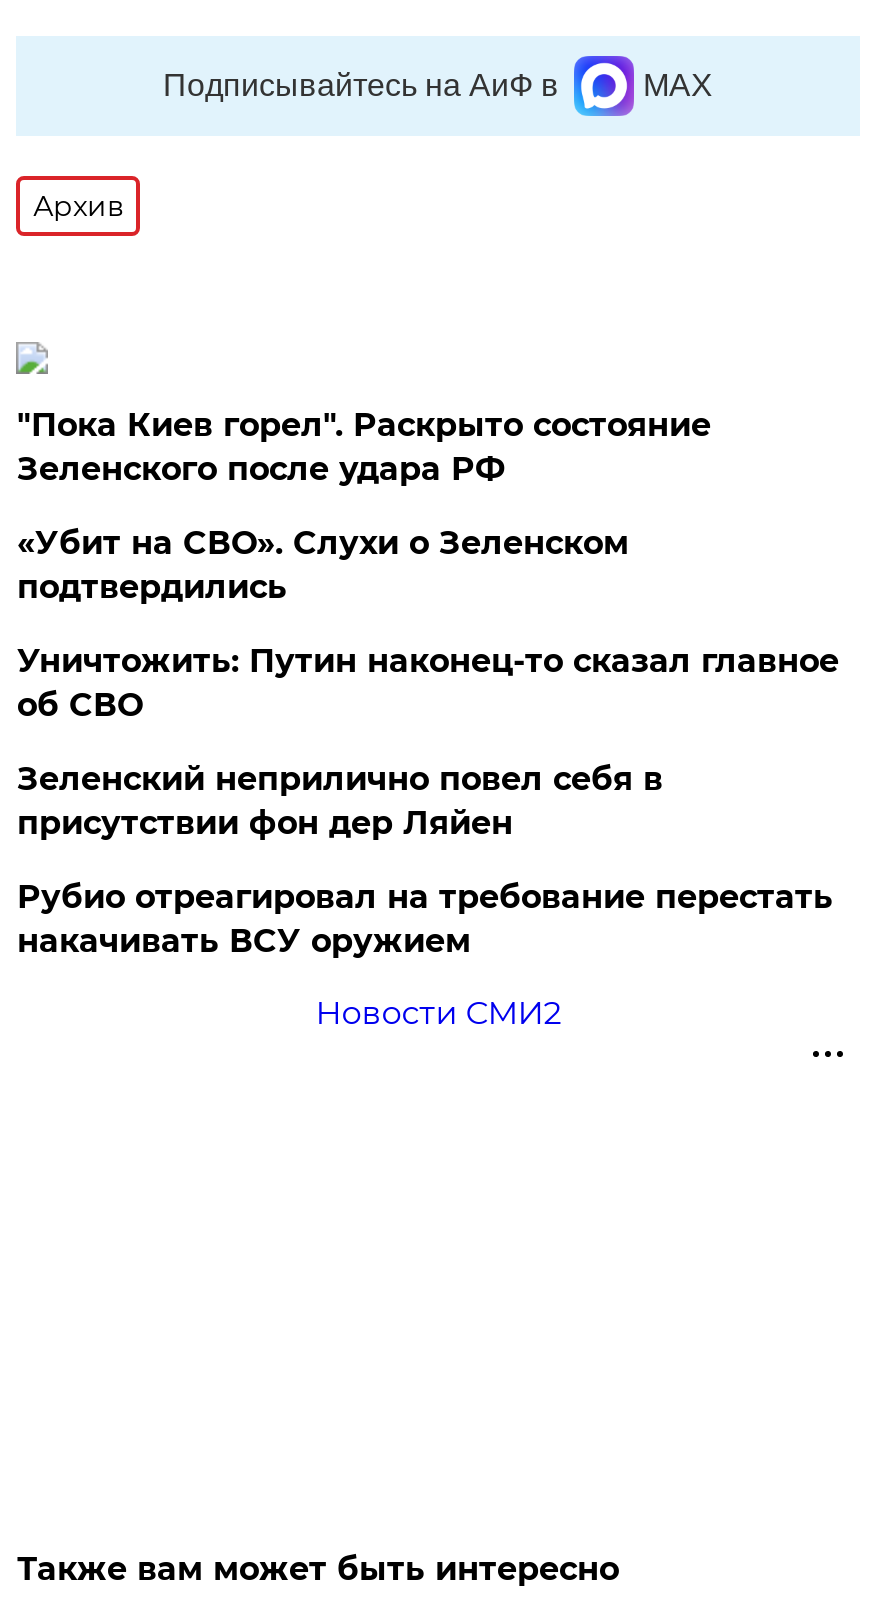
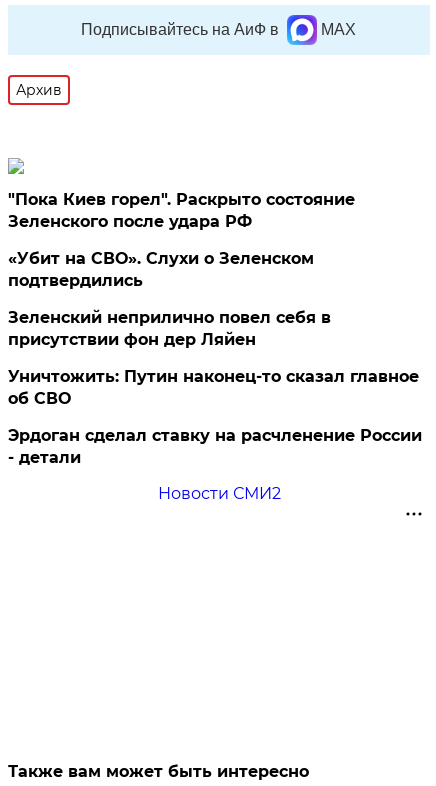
moved [17,642,839,724] -> [8,367,419,408]: Уничтожить: Путин наконец-то сказал главное | об СВО
moved [17,760,663,842] -> [8,308,331,349]: Зеленский неприлично повел cебя в | присутствии фон дер Ляйен
[17,878,833,960] Рубио отреагировал на требование перестать | накачивать ВСУ оружием -> [8,426,422,467] Эрдоган сделал ставку на расчленение России | - детали

